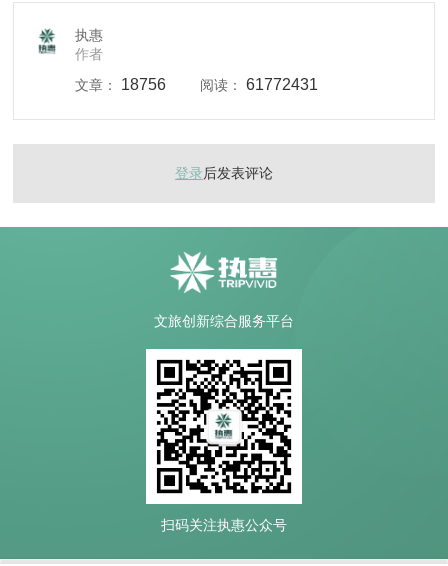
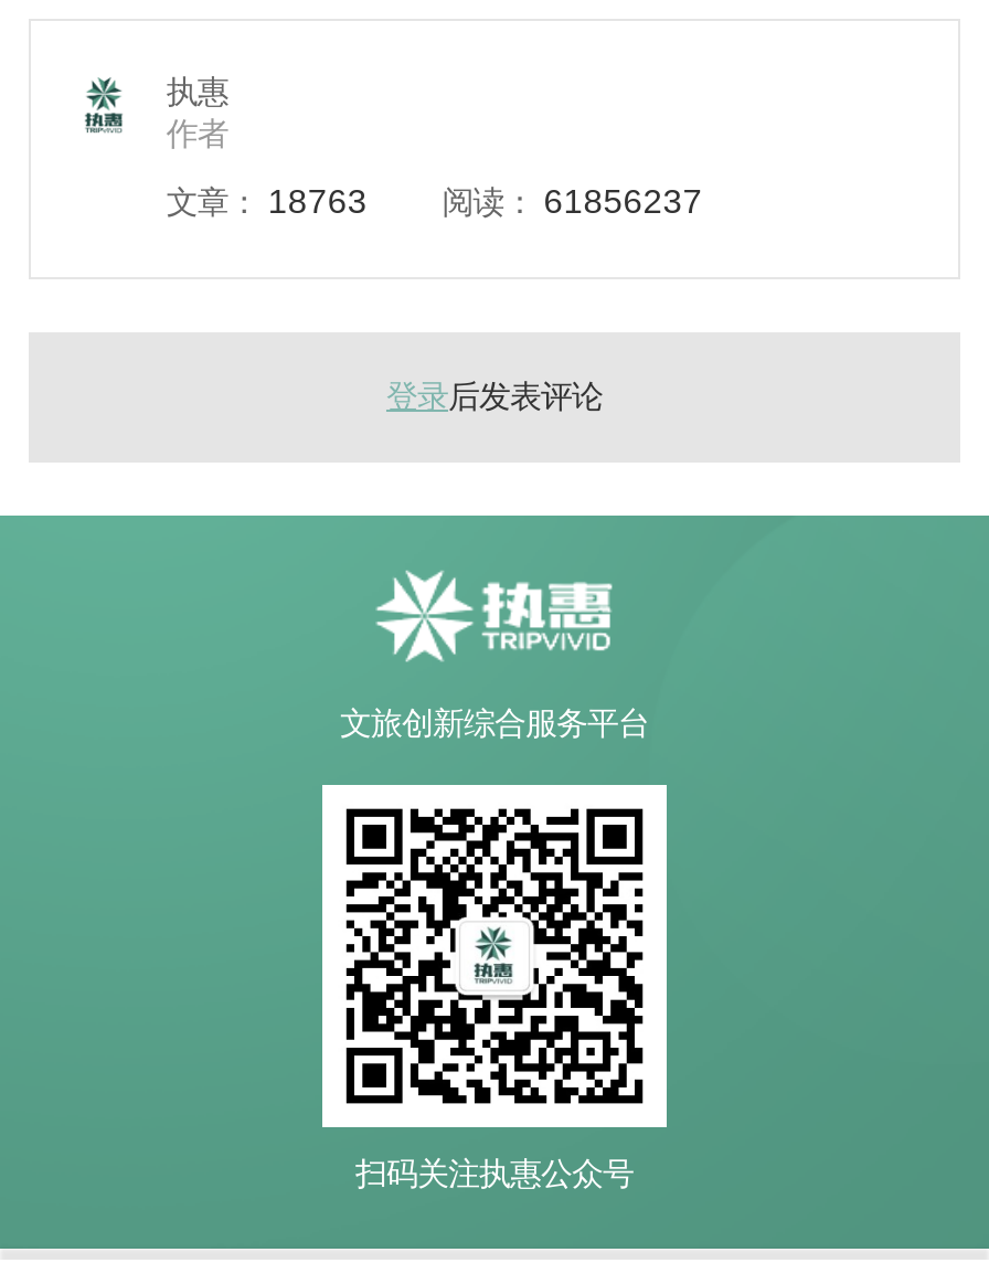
[75,76,166,93] 文章： 18756 -> [166,183,367,220] 文章： 18763
[200,76,318,93] 阅读： 61772431 -> [442,183,702,220] 阅读： 61856237

